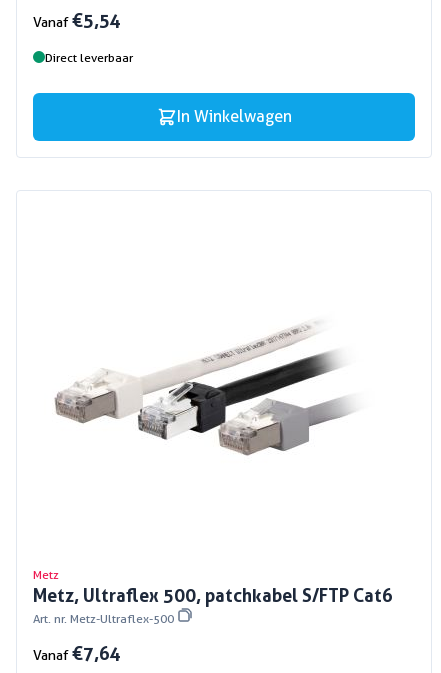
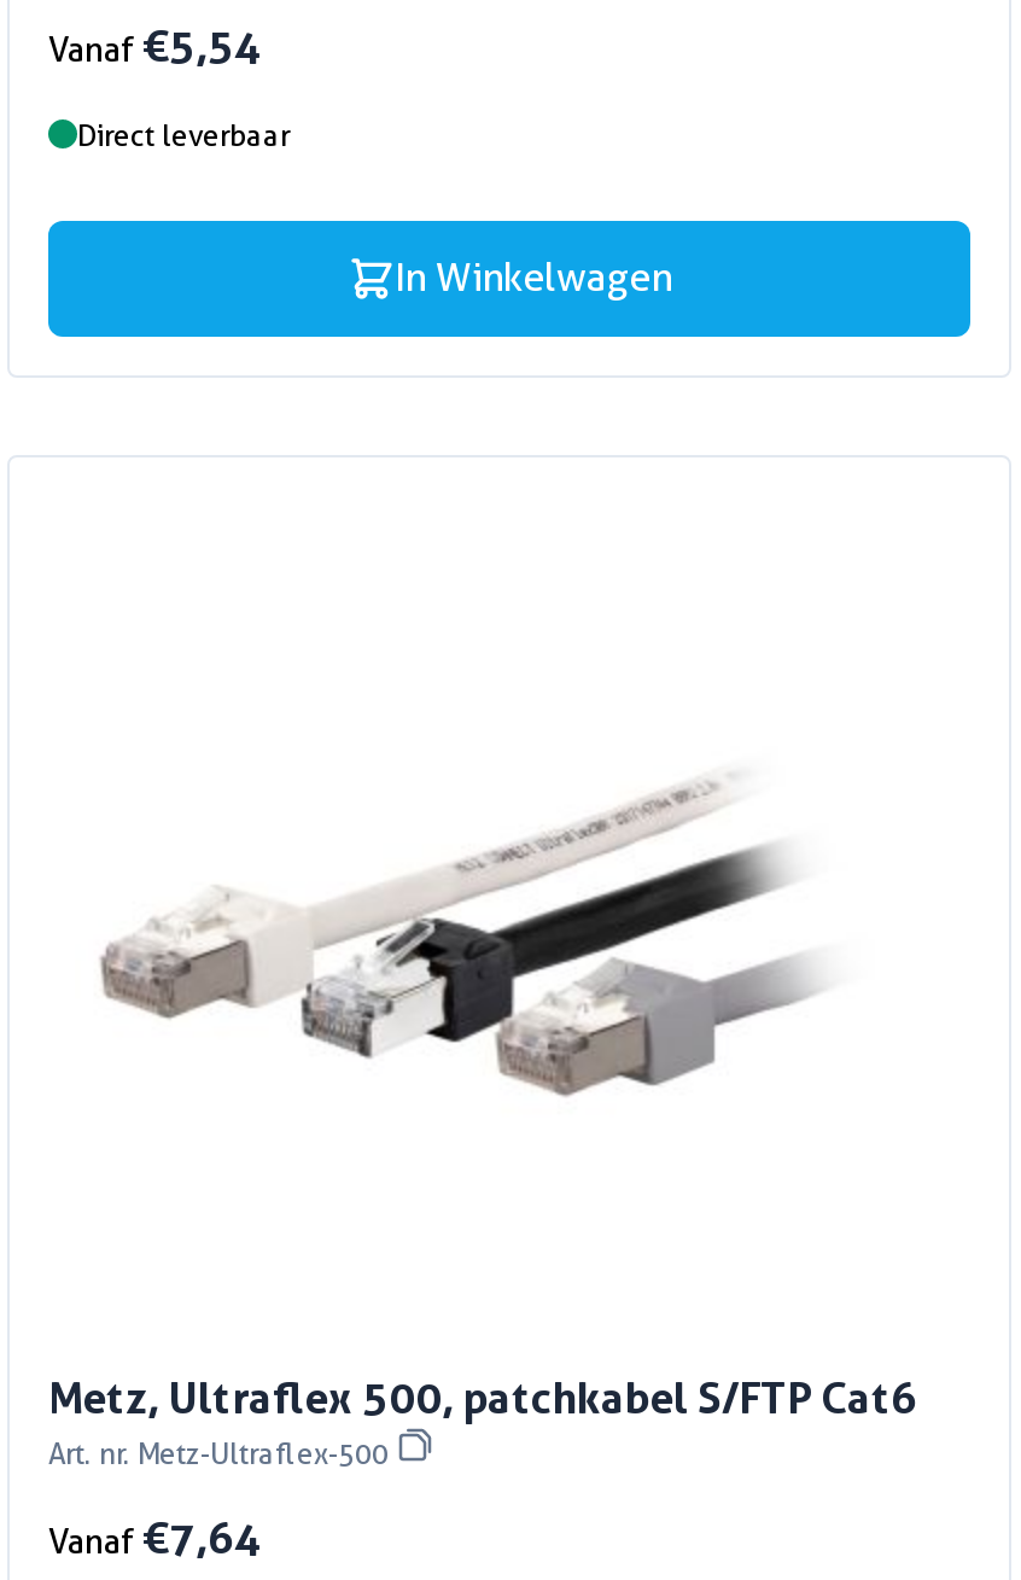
[33,567,59,582] Metz -> none

